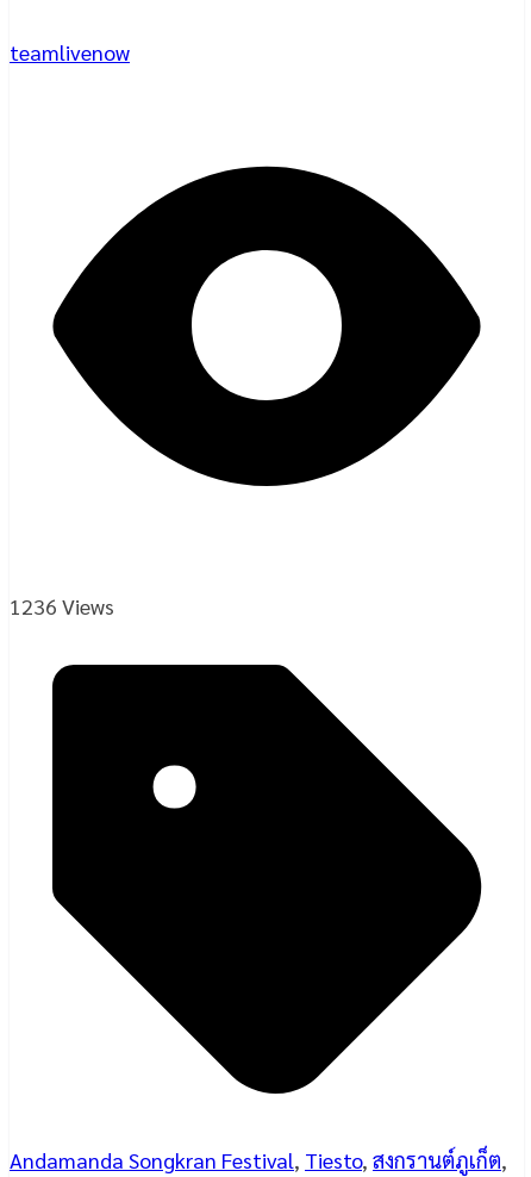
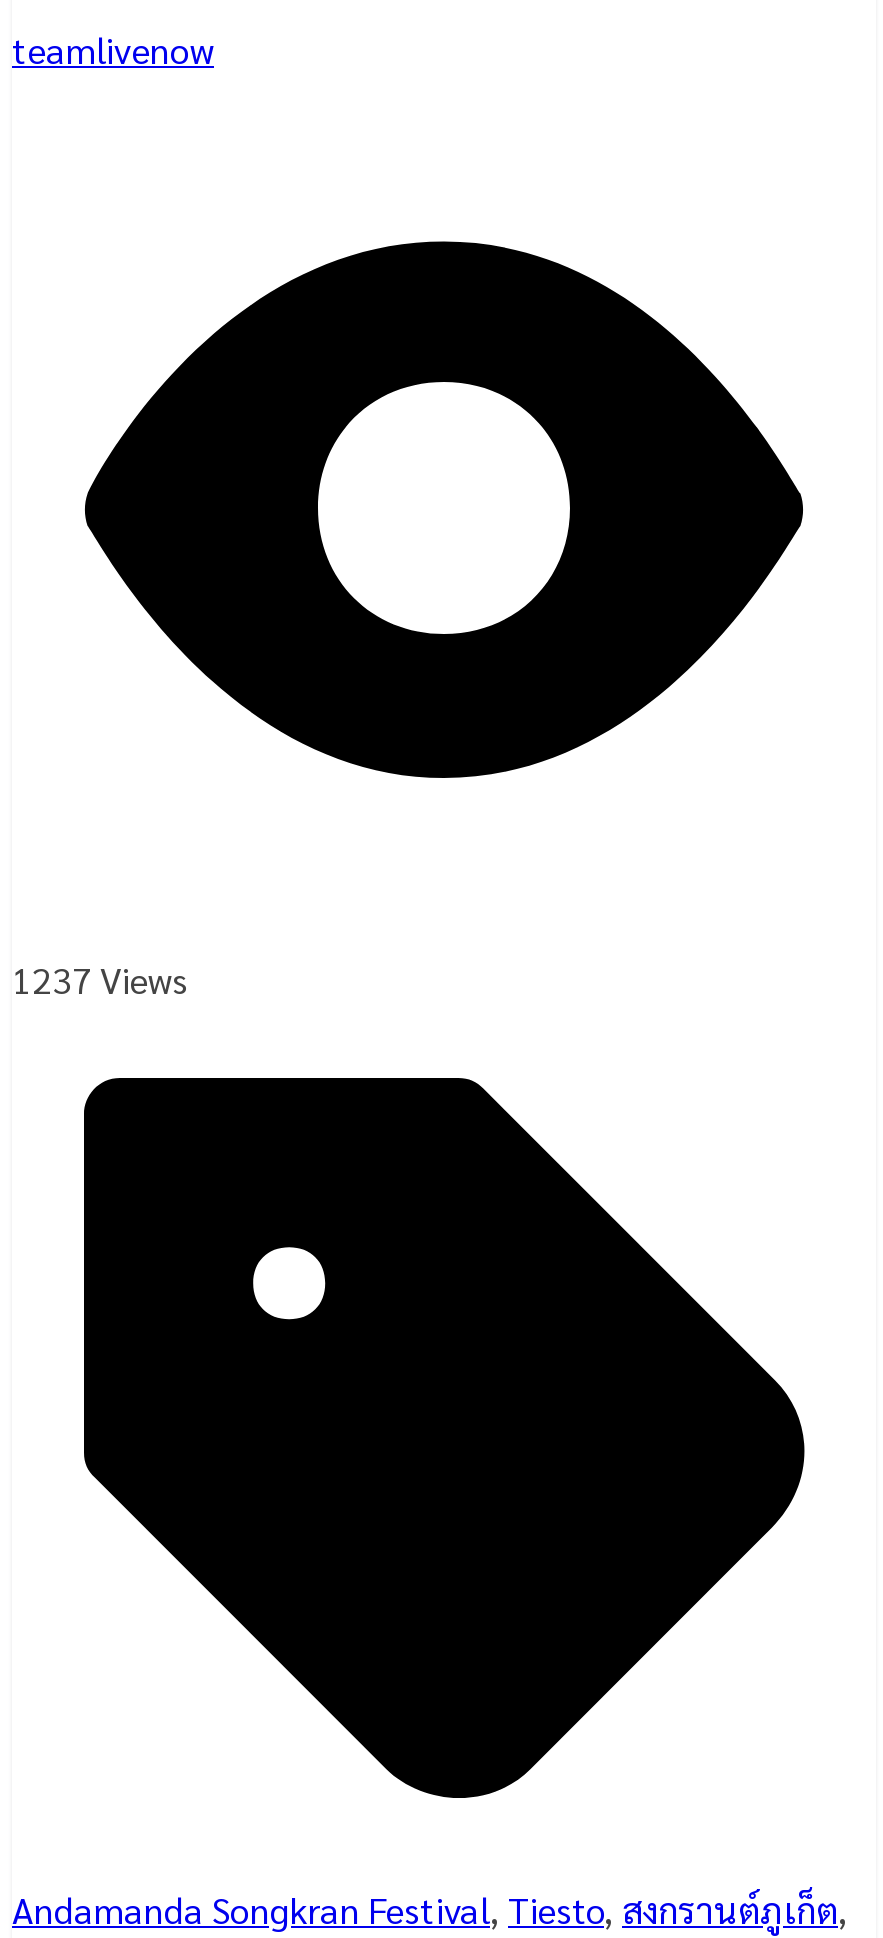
[10,592,114,620] 1236 Views -> [12,956,188,1002] 1237 Views

